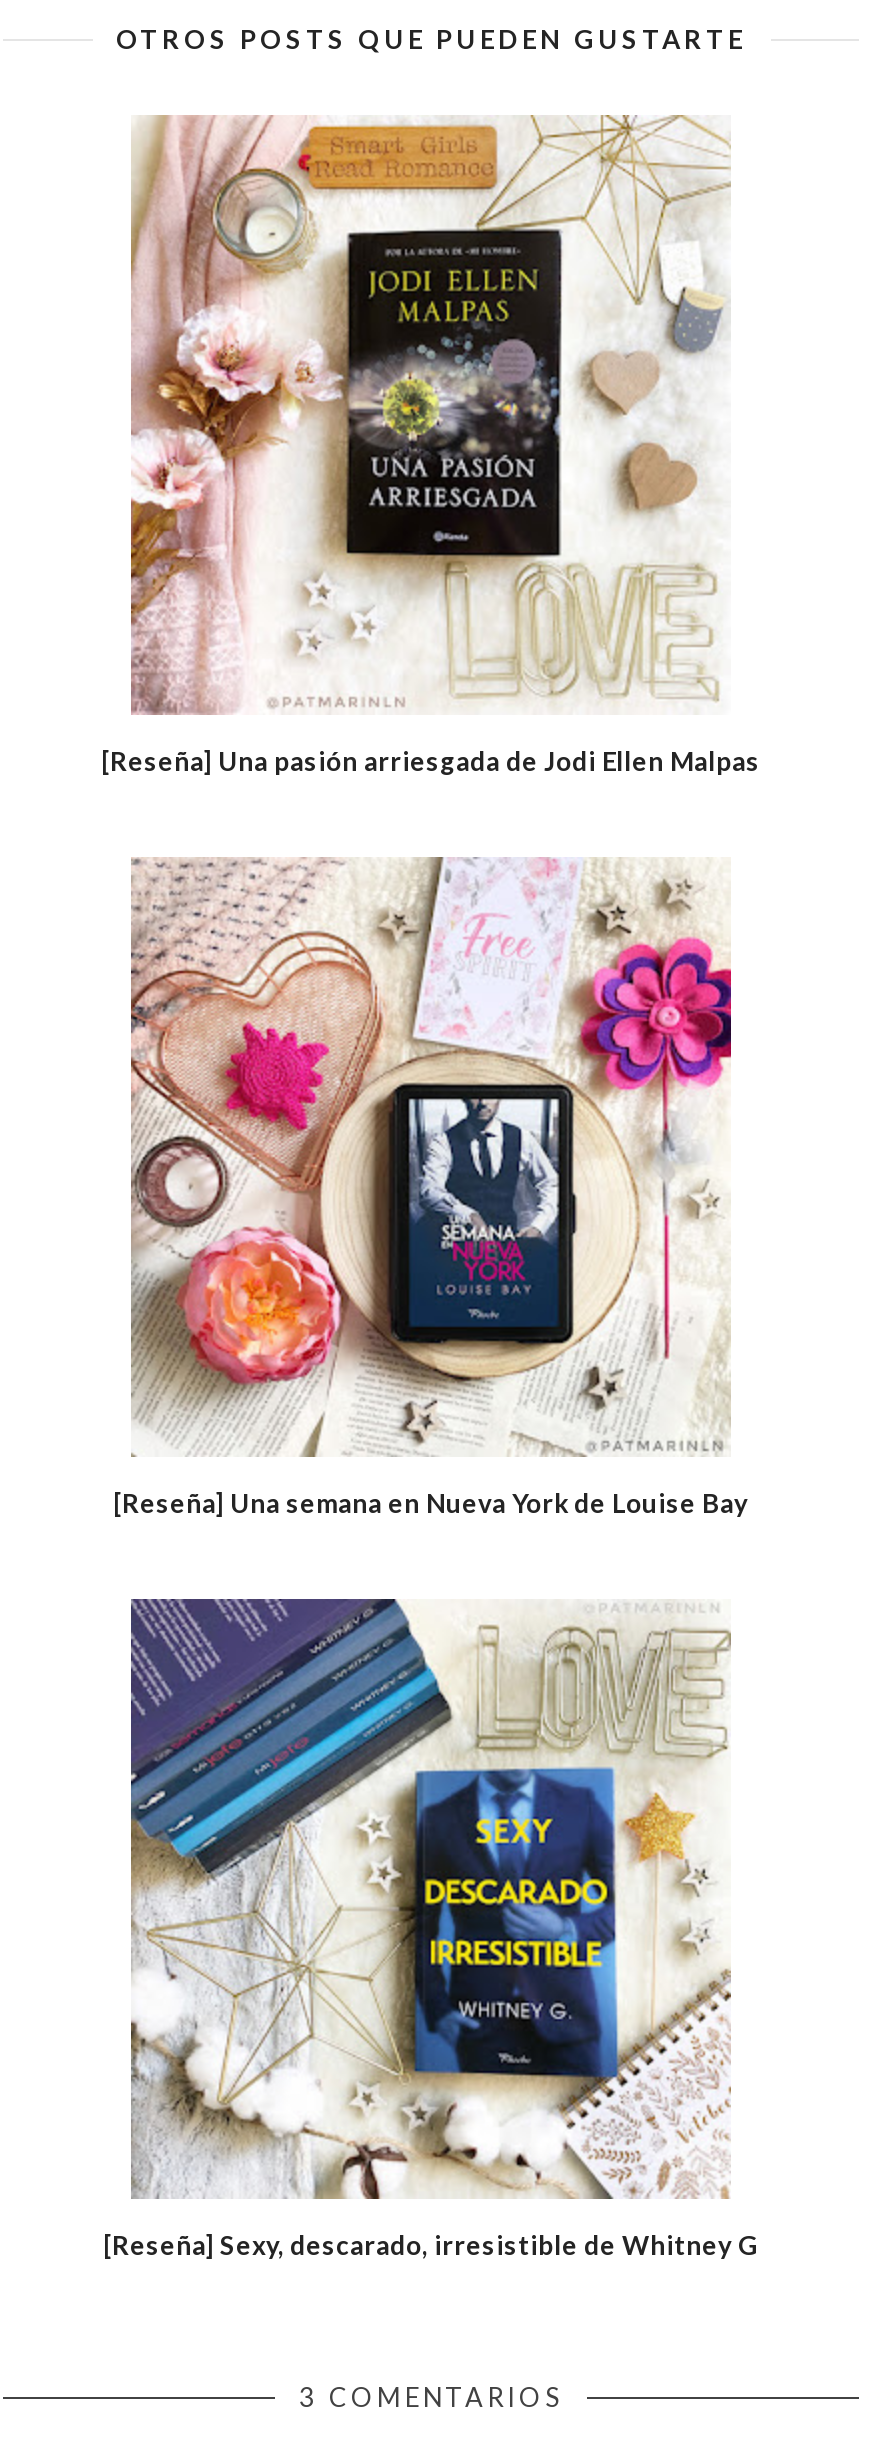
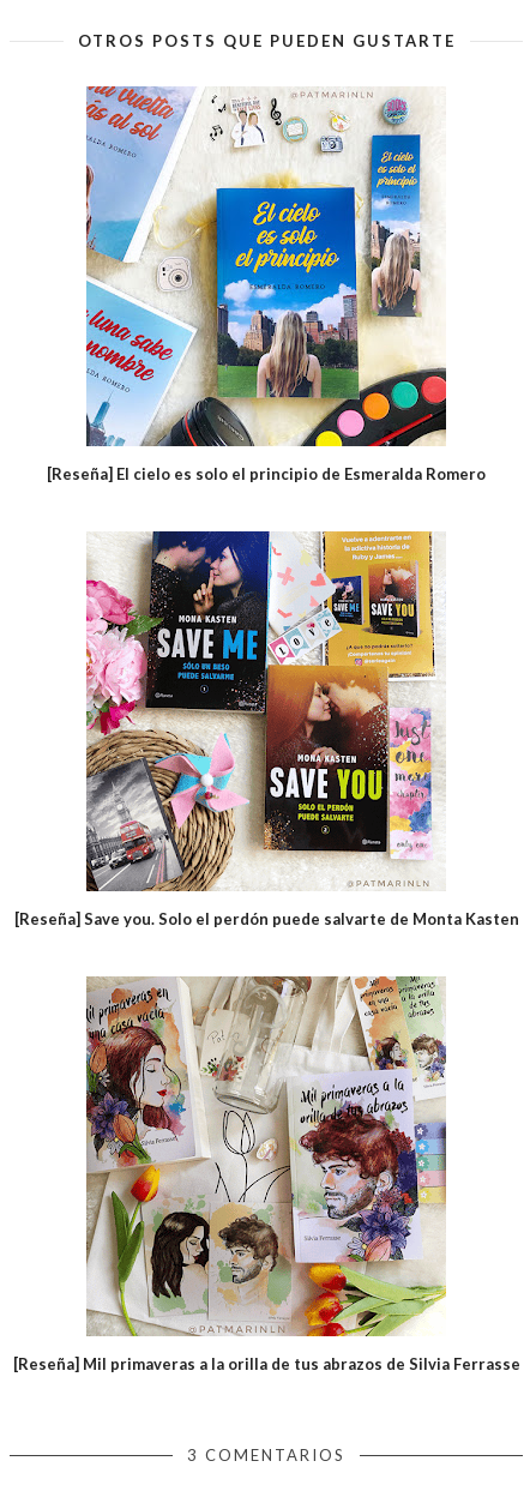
[102,115,760,778] [image] | [Reseña] Una pasión arriesgada de Jodi Ellen Malpas -> [47,85,486,484] [image] | [Reseña] El cielo es solo el principio de Esmeralda Romero
[114,857,748,1520] [image] | [Reseña] Una semana en Nueva York de Louise Bay -> [14,530,519,929] [image] | [Reseña] Save you. Solo el perdón puede salvarte de Monta Kasten
[104,1599,758,2262] [image] | [Reseña] Sexy, descarado, irresistible de Whitney G -> [13,975,520,1374] [image] | [Reseña] Mil primaveras a la orilla de tus abrazos de Silvia Ferrasse

